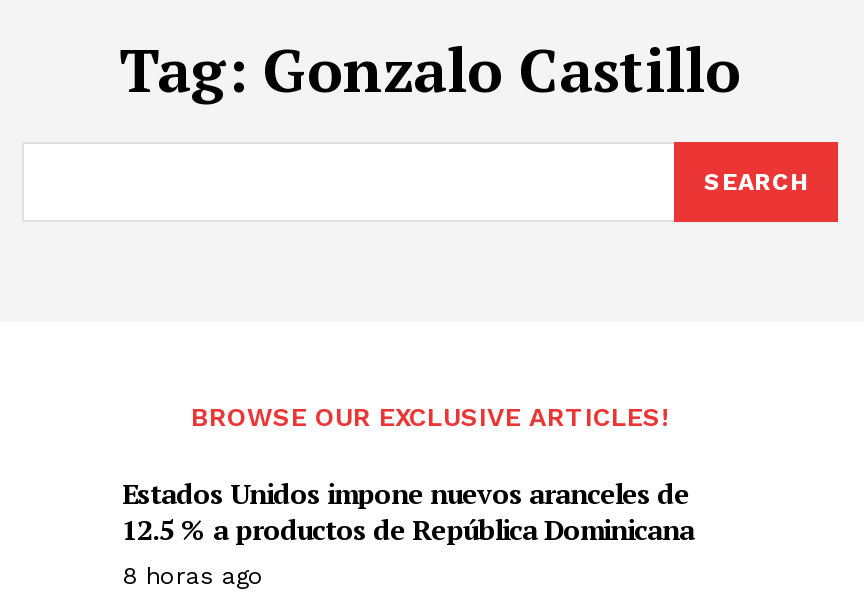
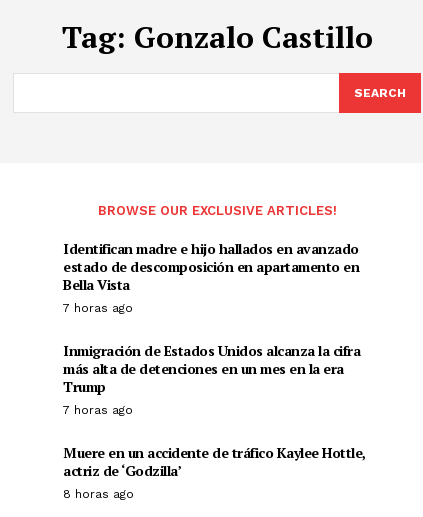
[122,474,694,548] Estados Unidos impone nuevos aranceles de | 12.5 % a productos de República Dominicana -> [63,239,365,480] Identifican madre e hijo hallados en avanzado | estado de descomposición en apartamento en | Bella Vista | 7 horas ago | Inmigración de Estados Unidos alcanza la cifra | más alta de detenciones en un mes en la era | Trump | 7 horas ago | Muere en un accidente de tráfico Kaylee Hottle, | actriz de ‘Godzilla’

